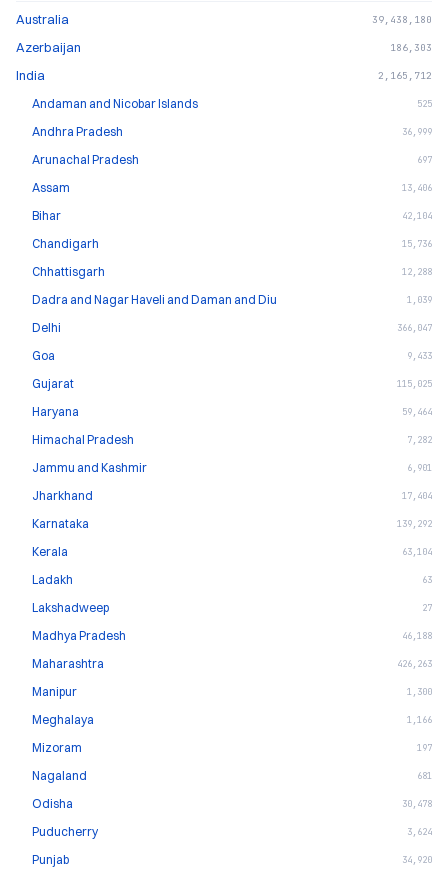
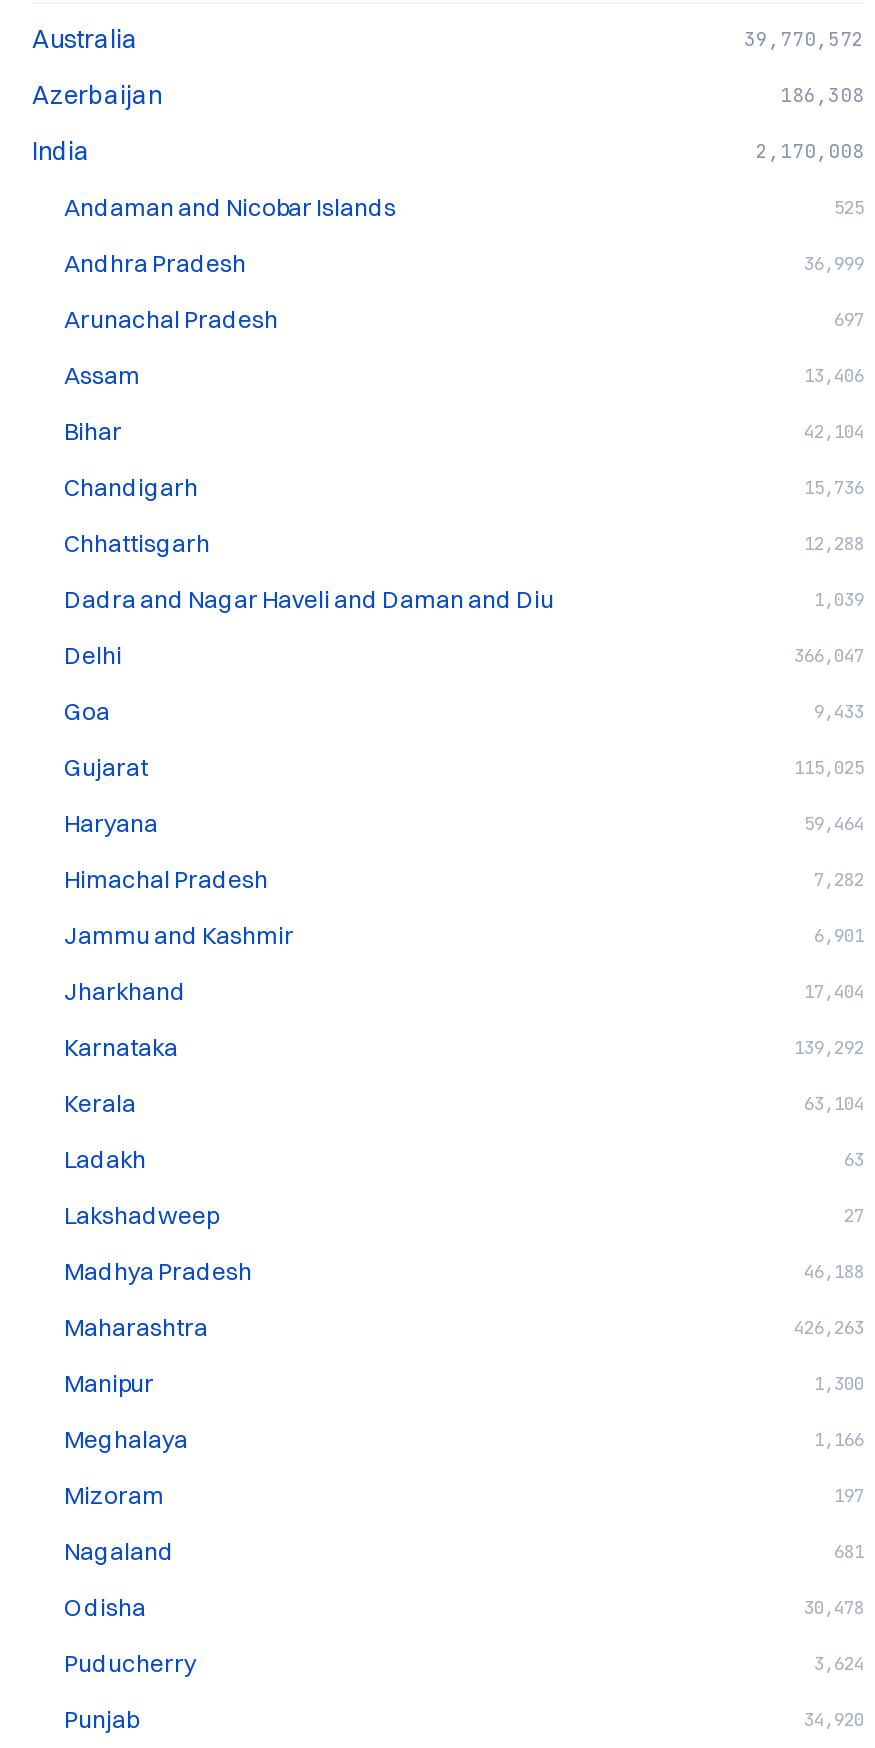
[372,13,432,26] 39,438,180 -> [744,26,864,52] 39,770,572
[390,41,432,54] 186,303 -> [780,82,864,108] 186,308
[378,69,432,82] 2,165,712 -> [756,138,864,164] 2,170,008

